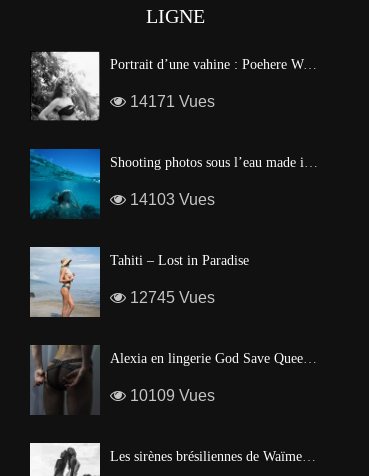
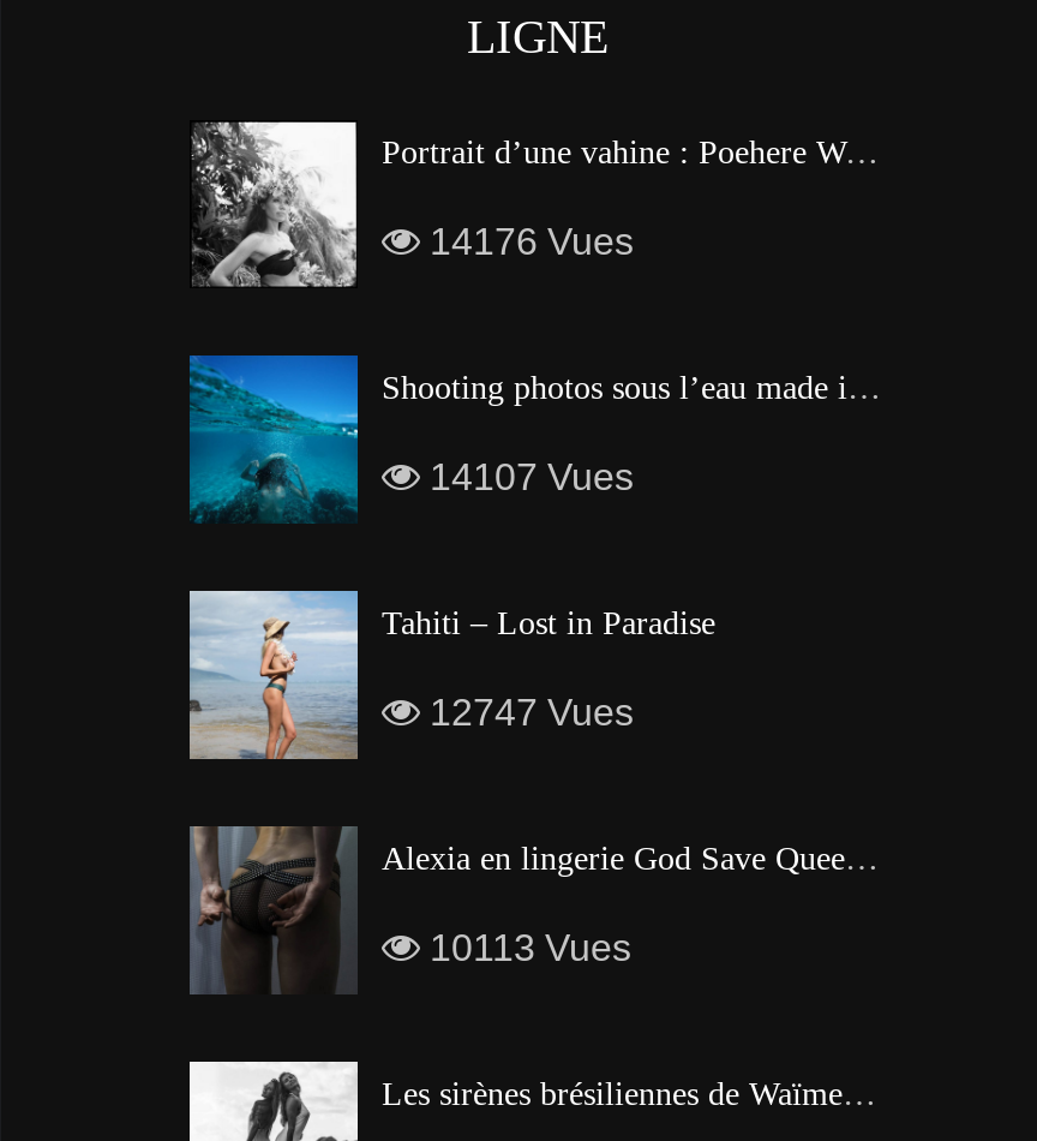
[126,93,215,110] 14171 Vues -> [420,222,634,263] 14176 Vues
[126,191,215,208] 14103 Vues -> [420,457,634,498] 14107 Vues
[126,289,215,306] 12745 Vues -> [420,693,634,733] 12747 Vues
[126,387,215,404] 10109 Vues -> [420,928,631,969] 10113 Vues

